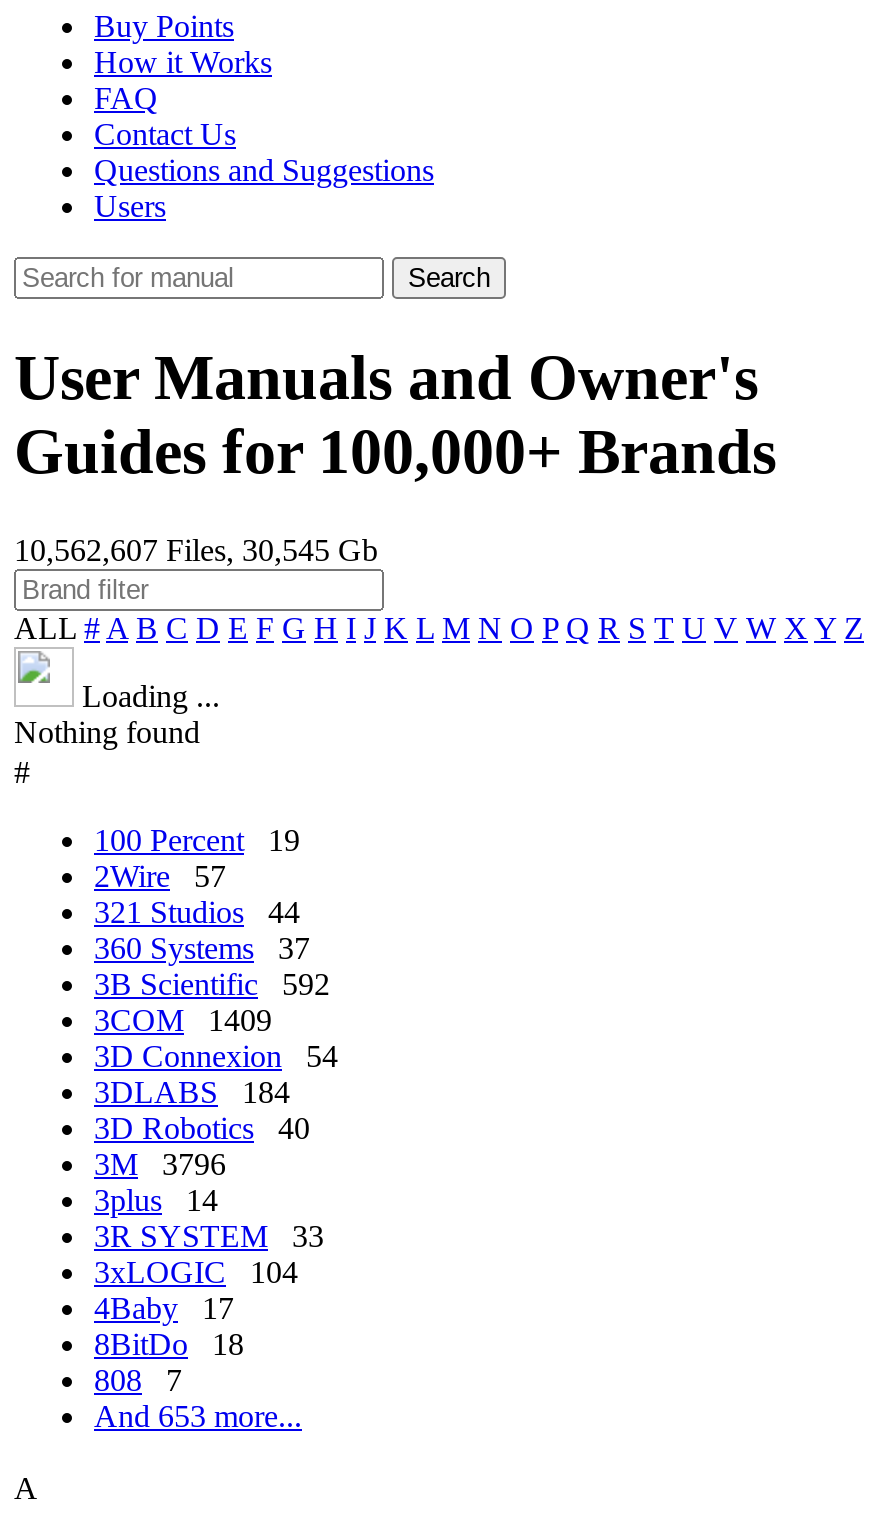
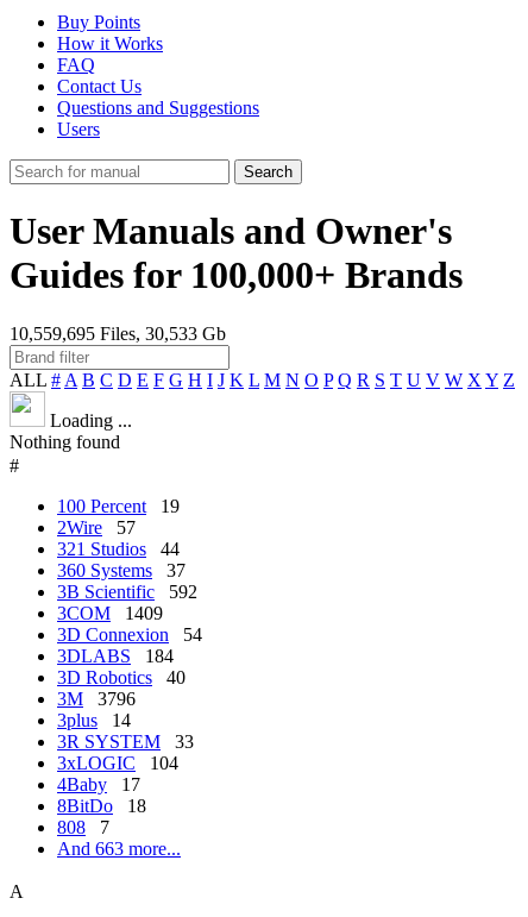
[14,533,378,567] 10,562,607 Files, 30,545 Gb -> [10,323,226,344] 10,559,695 Files, 30,533 Gb
[94,1399,302,1433] And 653 more... -> [57,838,181,859] And 663 more...

